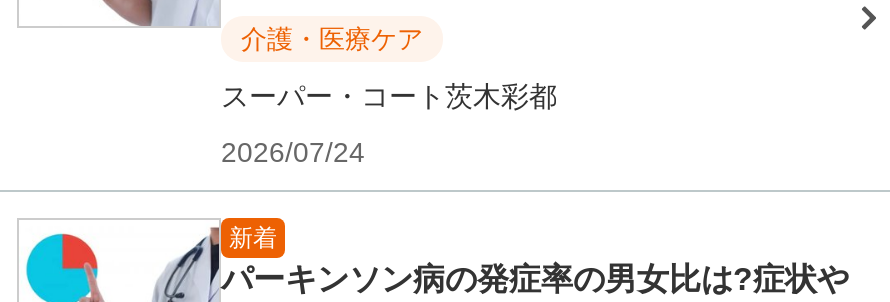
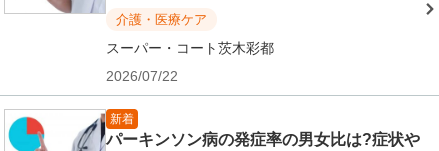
[221,136,365,168] 2026/07/24 -> [106,68,178,84] 2026/07/22

